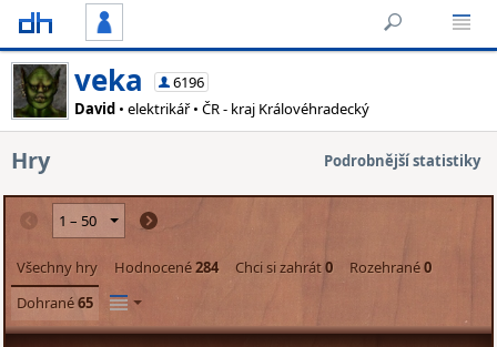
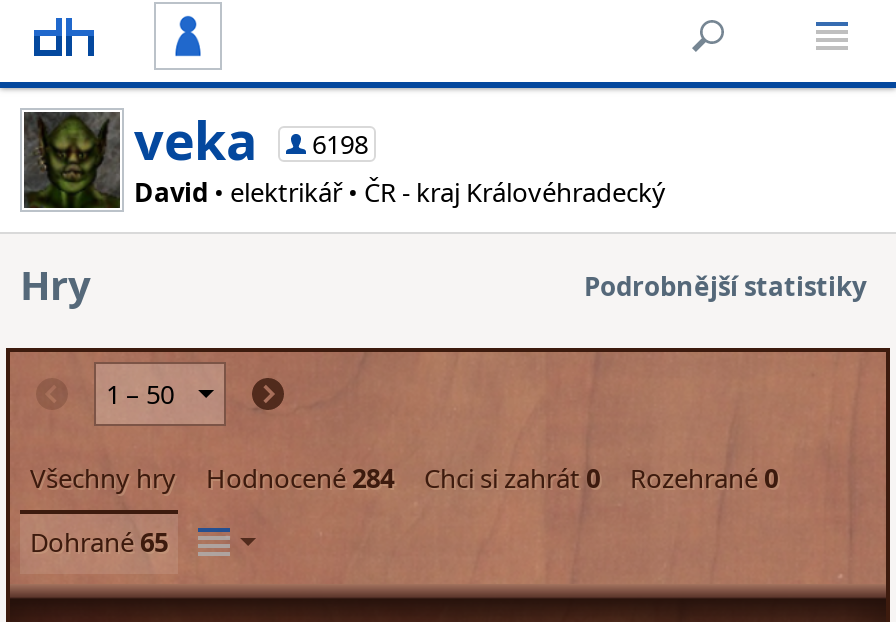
[74,60,204,100] veka 6196 -> [134,104,368,176] veka 6198

